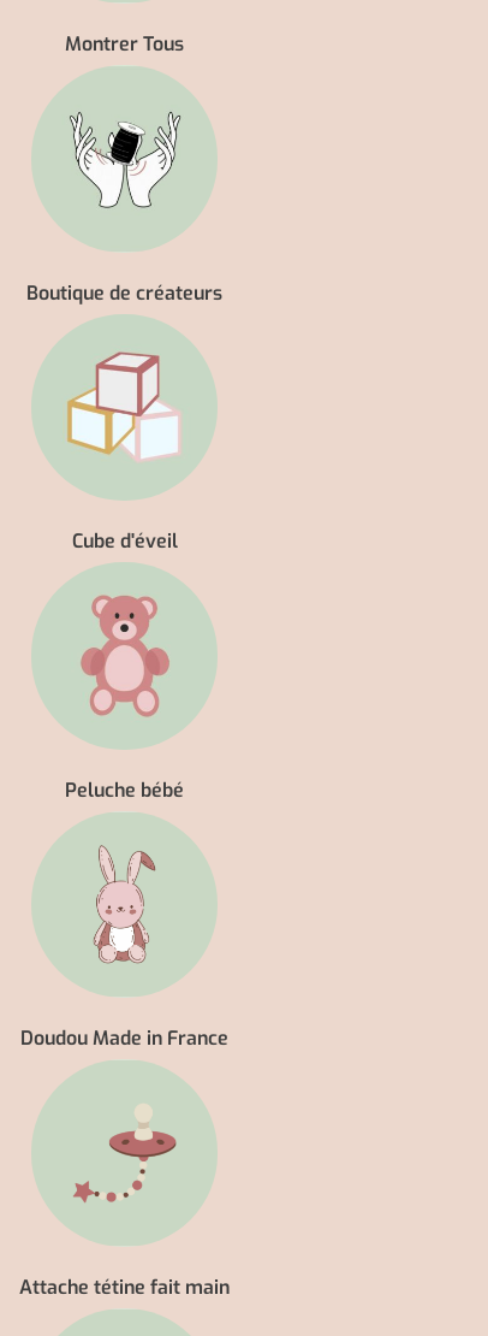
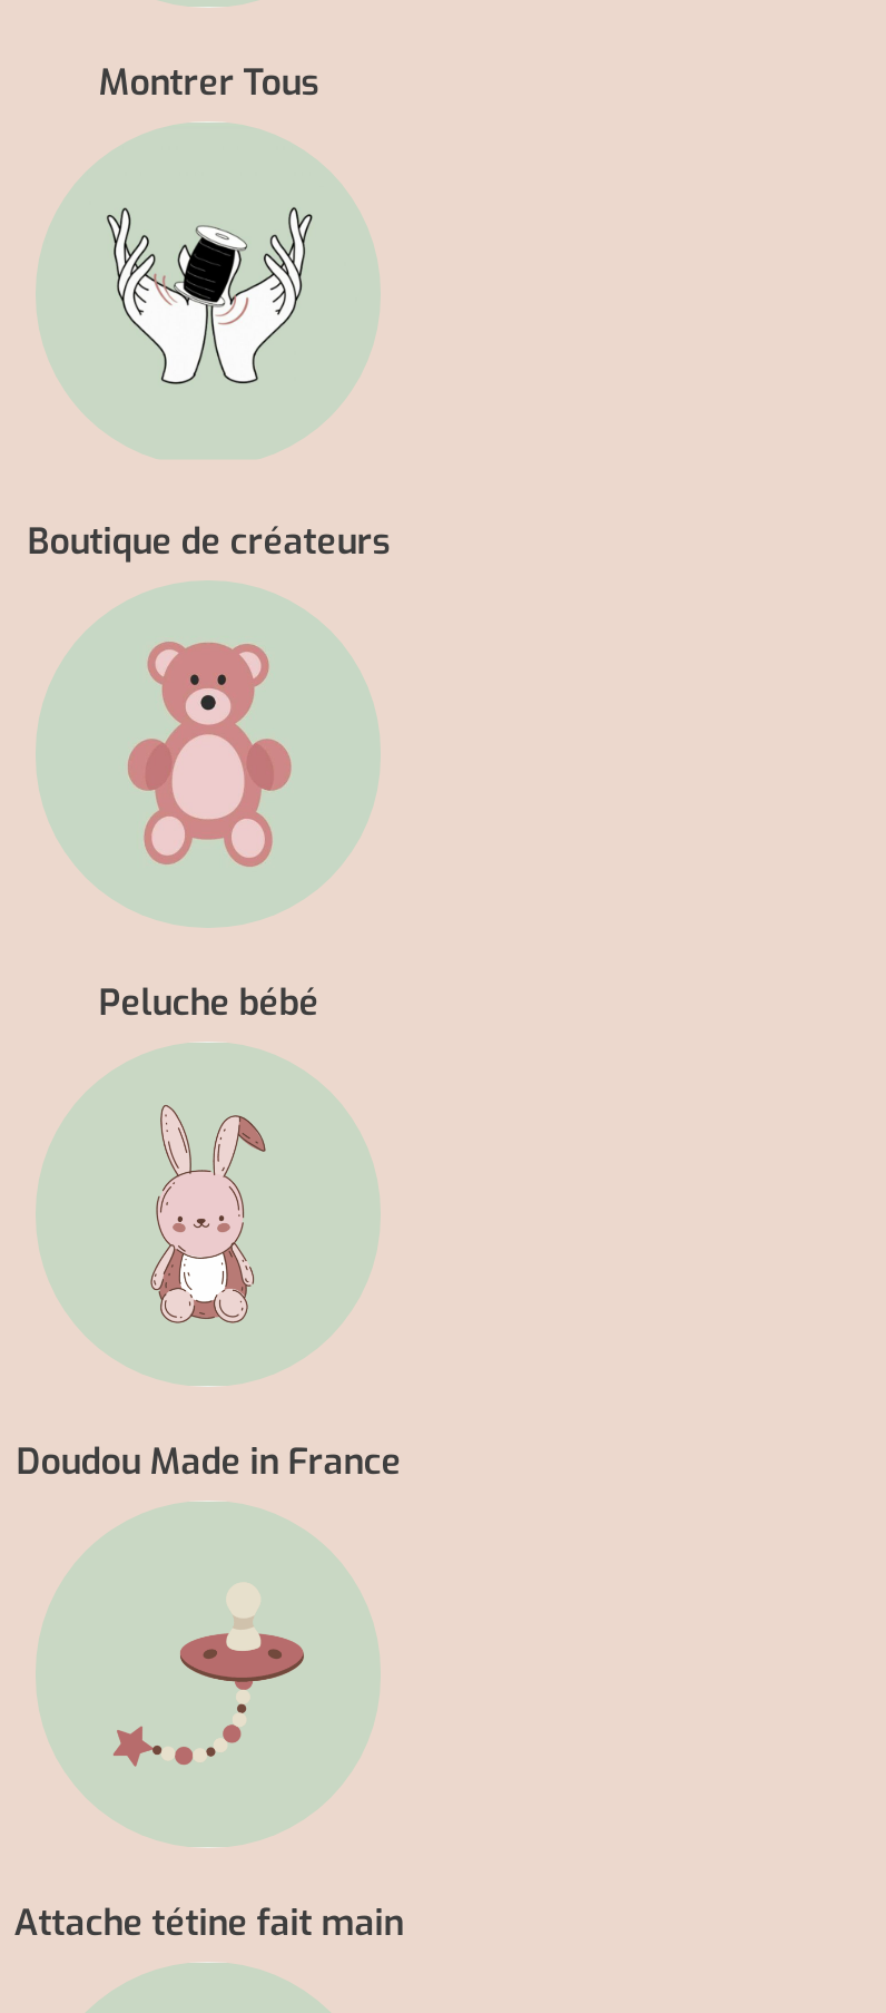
[66,350,181,462] [image] -> none
[72,529,178,554] Cube d'éveil -> none

